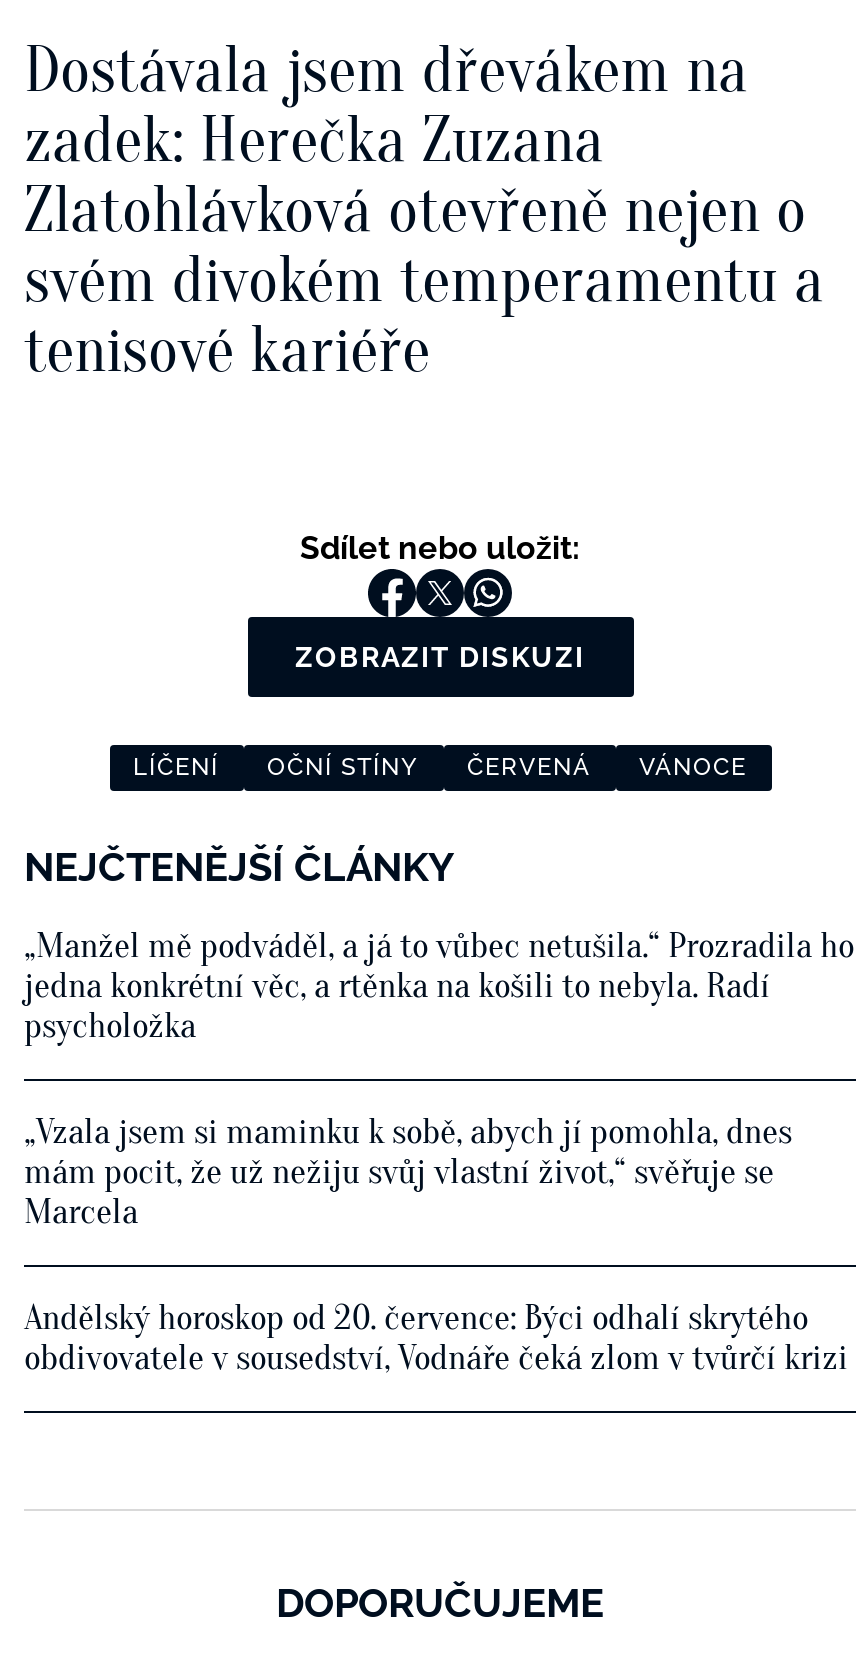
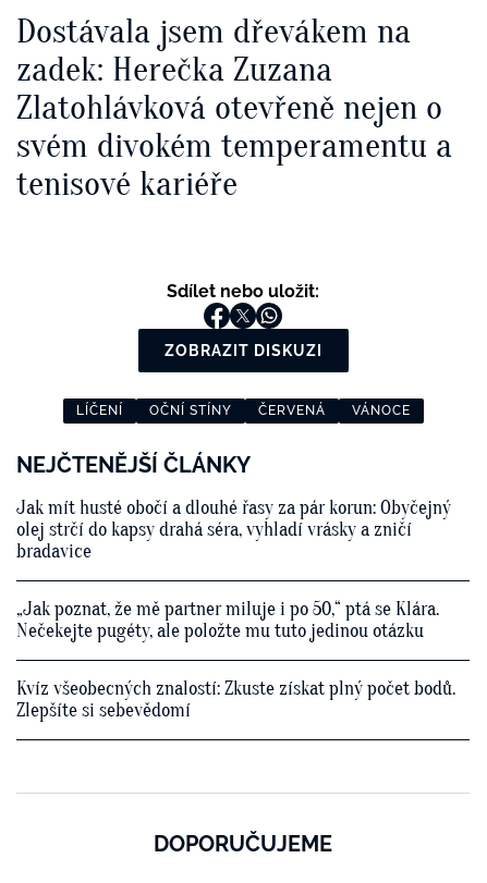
[24,924,854,1046] „Manžel mě podváděl, a já to vůbec netušila.“ Prozradila ho | jedna konkrétní věc, a rtěnka na košili to nebyla. Radí | psycholožka -> [16,496,451,562] Jak mít husté obočí a dlouhé řasy za pár korun: Obyčejný | olej strčí do kapsy drahá séra, vyhladí vrásky a zničí | bradavice
[24,1110,792,1232] „Vzala jsem si maminku k sobě, abych jí pomohla, dnes | mám pocit, že už nežiju svůj vlastní život,“ svěřuje se | Marcela -> [16,597,439,642] „Jak poznat, že mě partner miluje i po 50,“ ptá se Klára. | Nečekejte pugéty, ale položte mu tuto jedinou otázku
[24,1296,848,1378] Andělský horoskop od 20. července: Býci odhalí skrytého | obdivovatele v sousedství, Vodnáře čeká zlom v tvůrčí krizi -> [16,677,455,721] Kvíz všeobecných znalostí: Zkuste získat plný počet bodů. | Zlepšíte si sebevědomí

